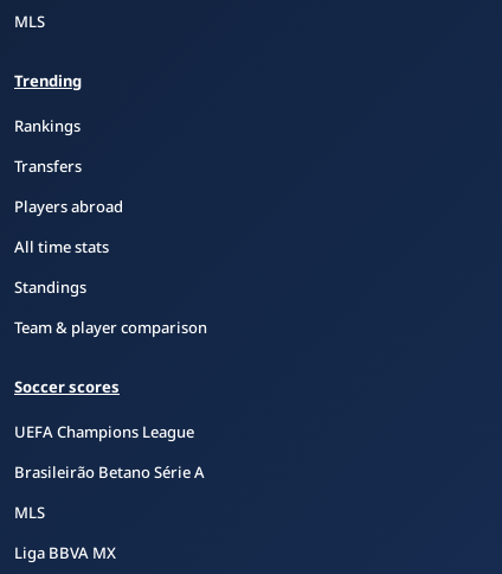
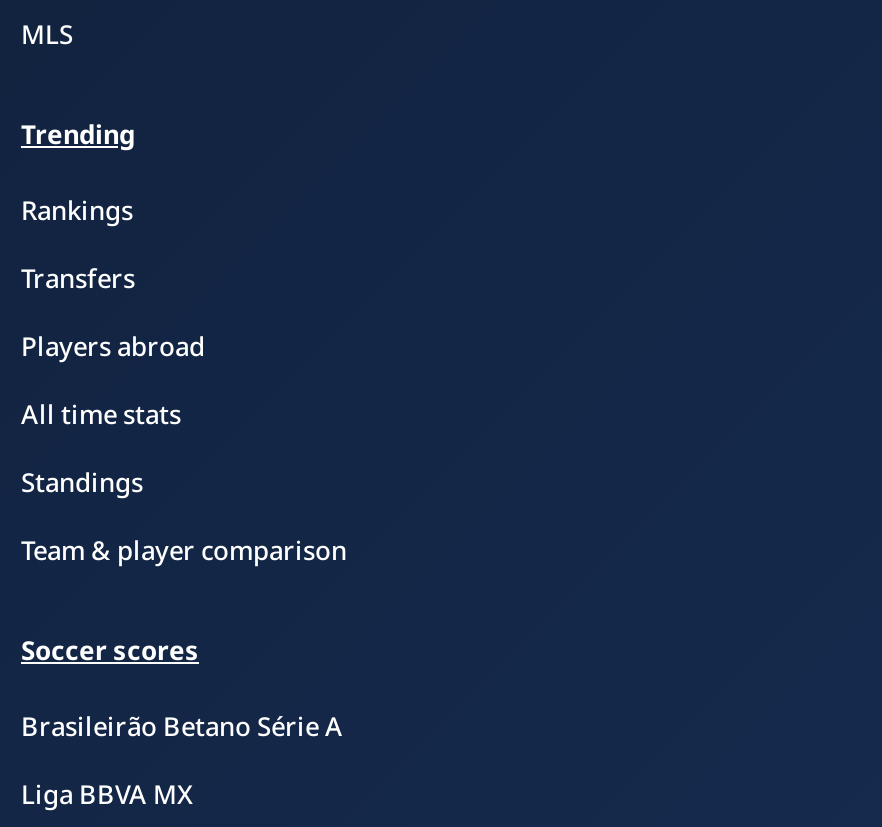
[14,421,194,442] UEFA Champions League -> none
[14,502,45,523] MLS -> none

